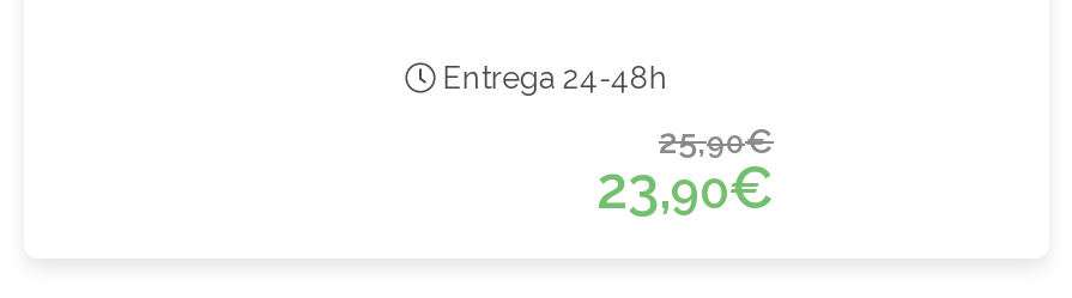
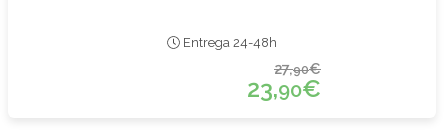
[659,119,774,160] 25,90€ -> [274,60,321,77] 27,90€

